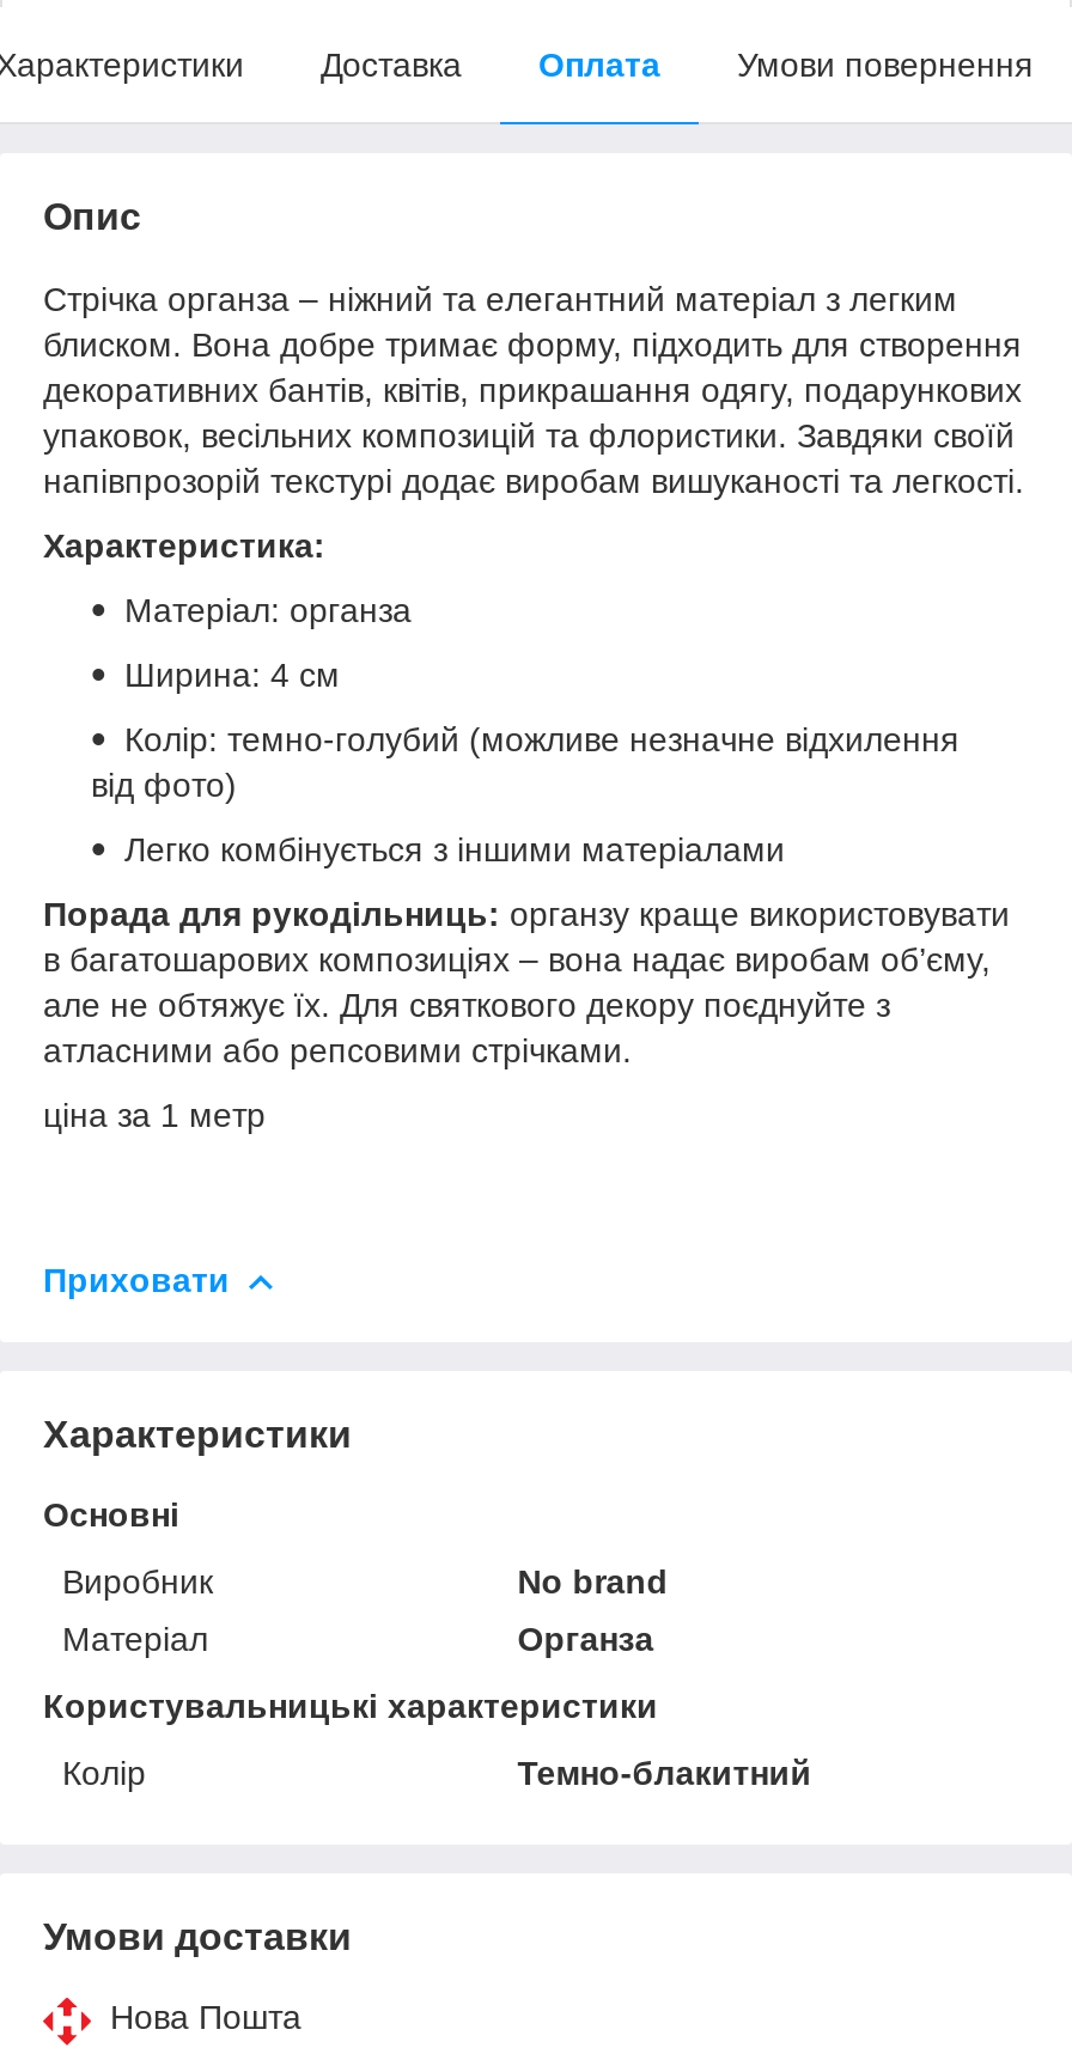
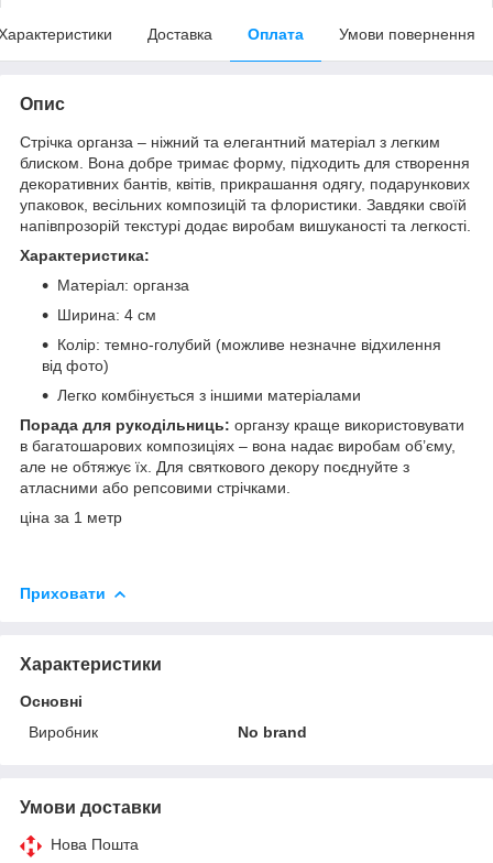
[43,1619,812,1792] Матеріал | Органза | Користувальницькі характеристики | Колір | Темно-блакитний -> none

